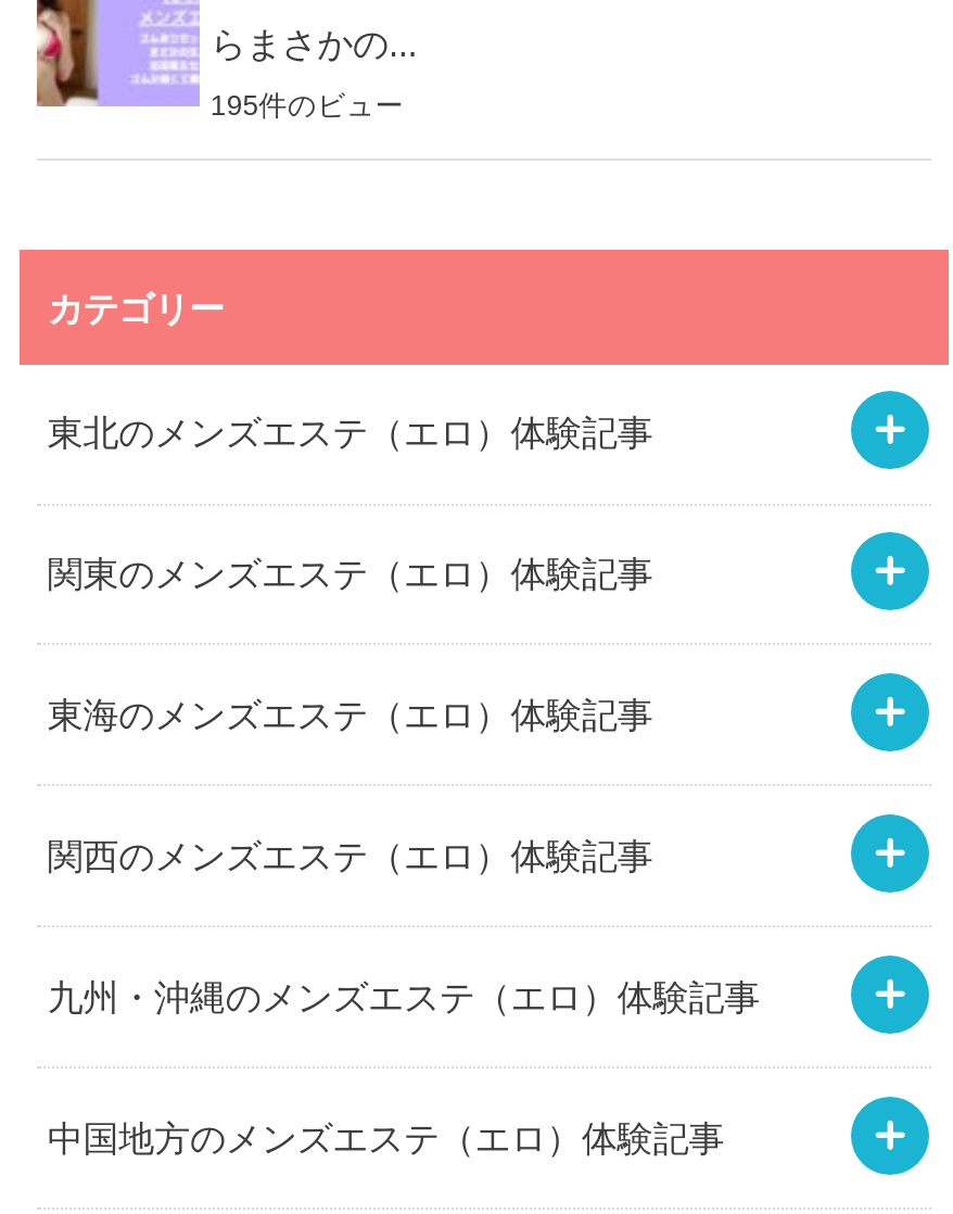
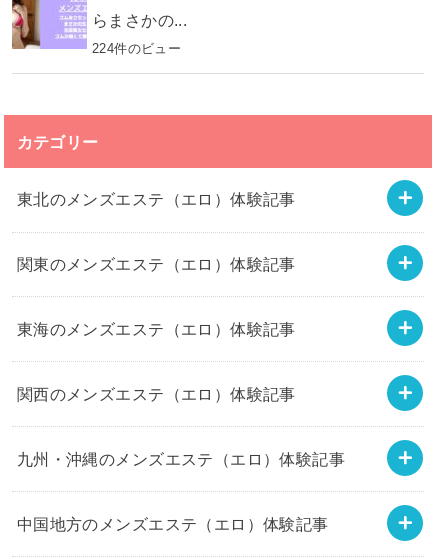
[210,88,404,121] 195件のビュー -> [92,41,181,56] 224件のビュー

